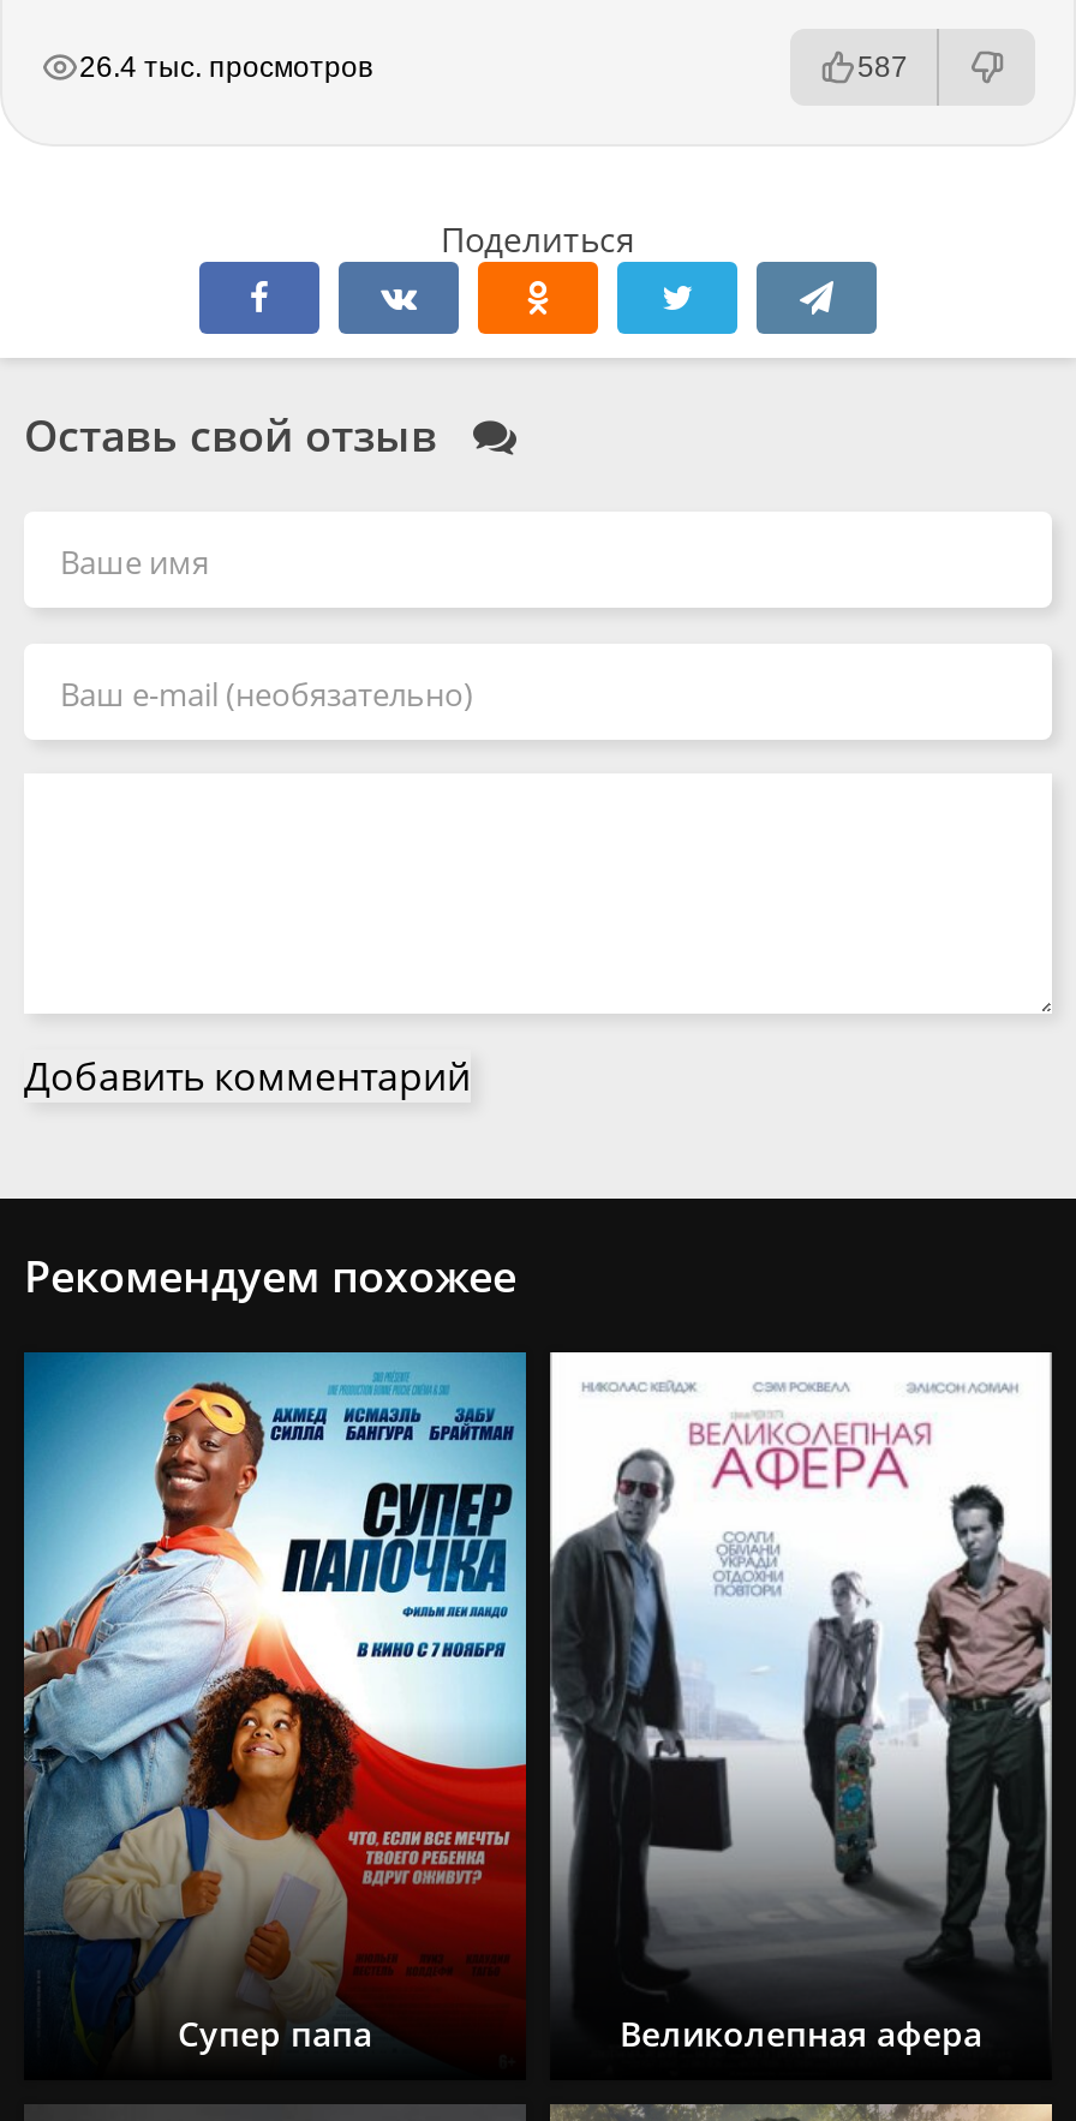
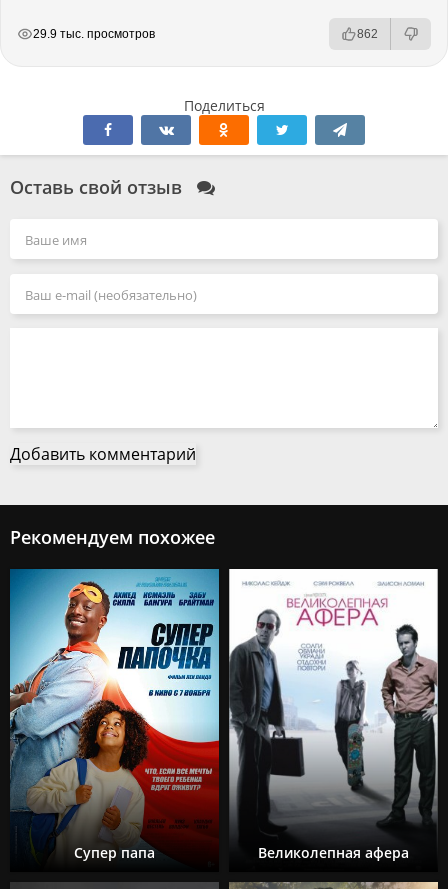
[79,50,372,84] 26.4 тыс. просмотров -> [33,27,155,41] 29.9 тыс. просмотров
[857,50,908,84] 587 -> [357,27,378,41] 862

